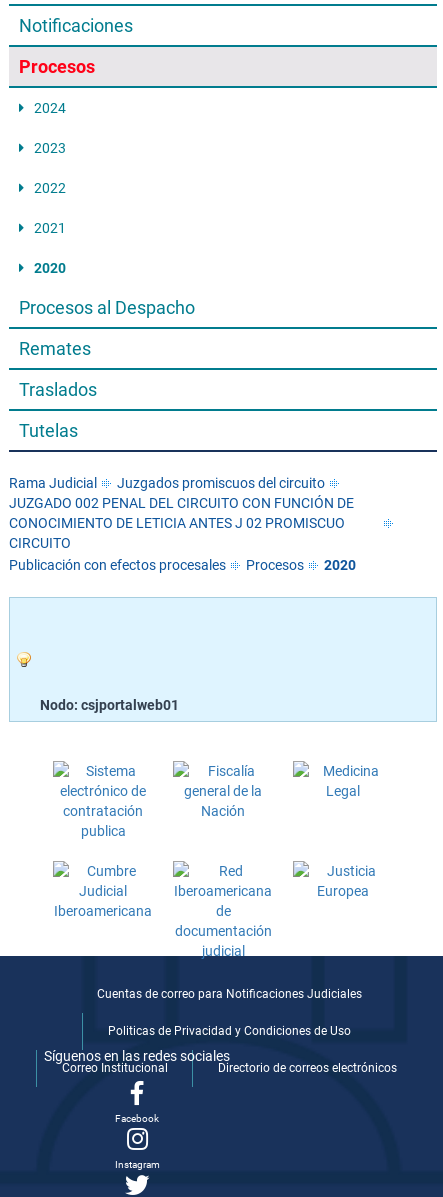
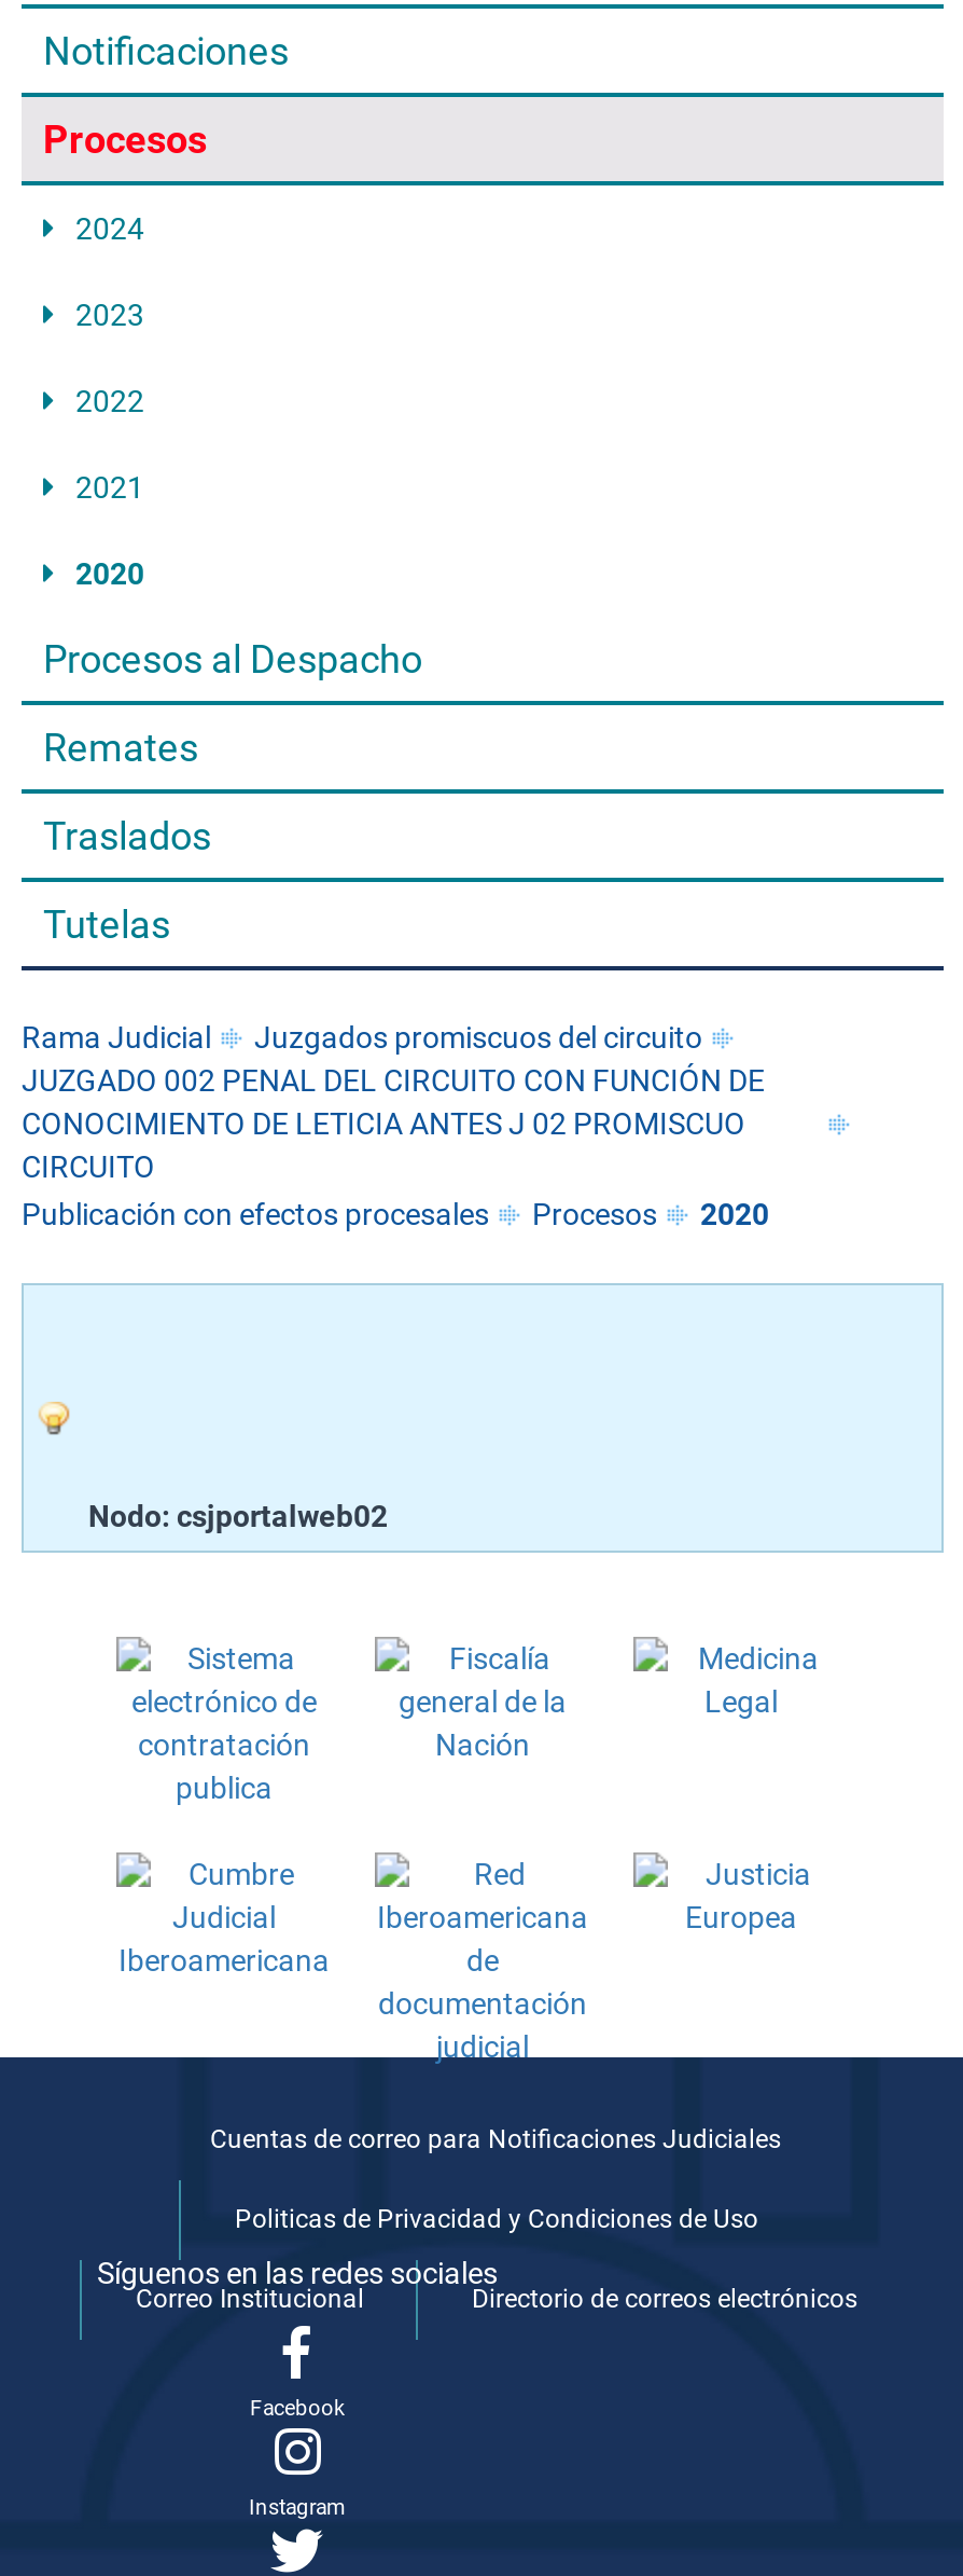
[40,697,179,713] Nodo: csjportalweb01 -> [88,1498,388,1532] Nodo: csjportalweb02

